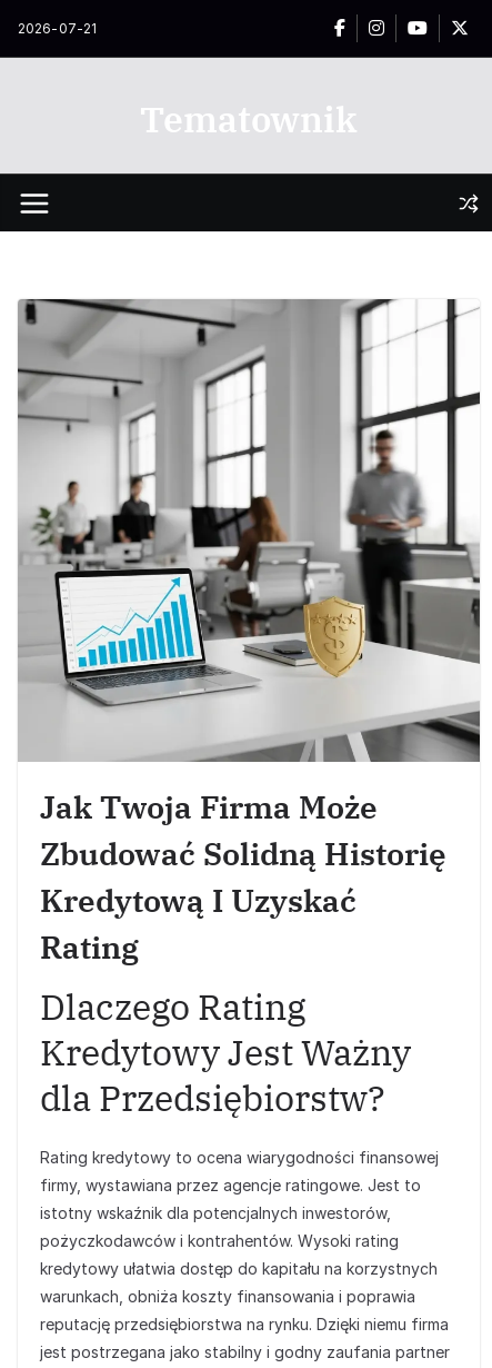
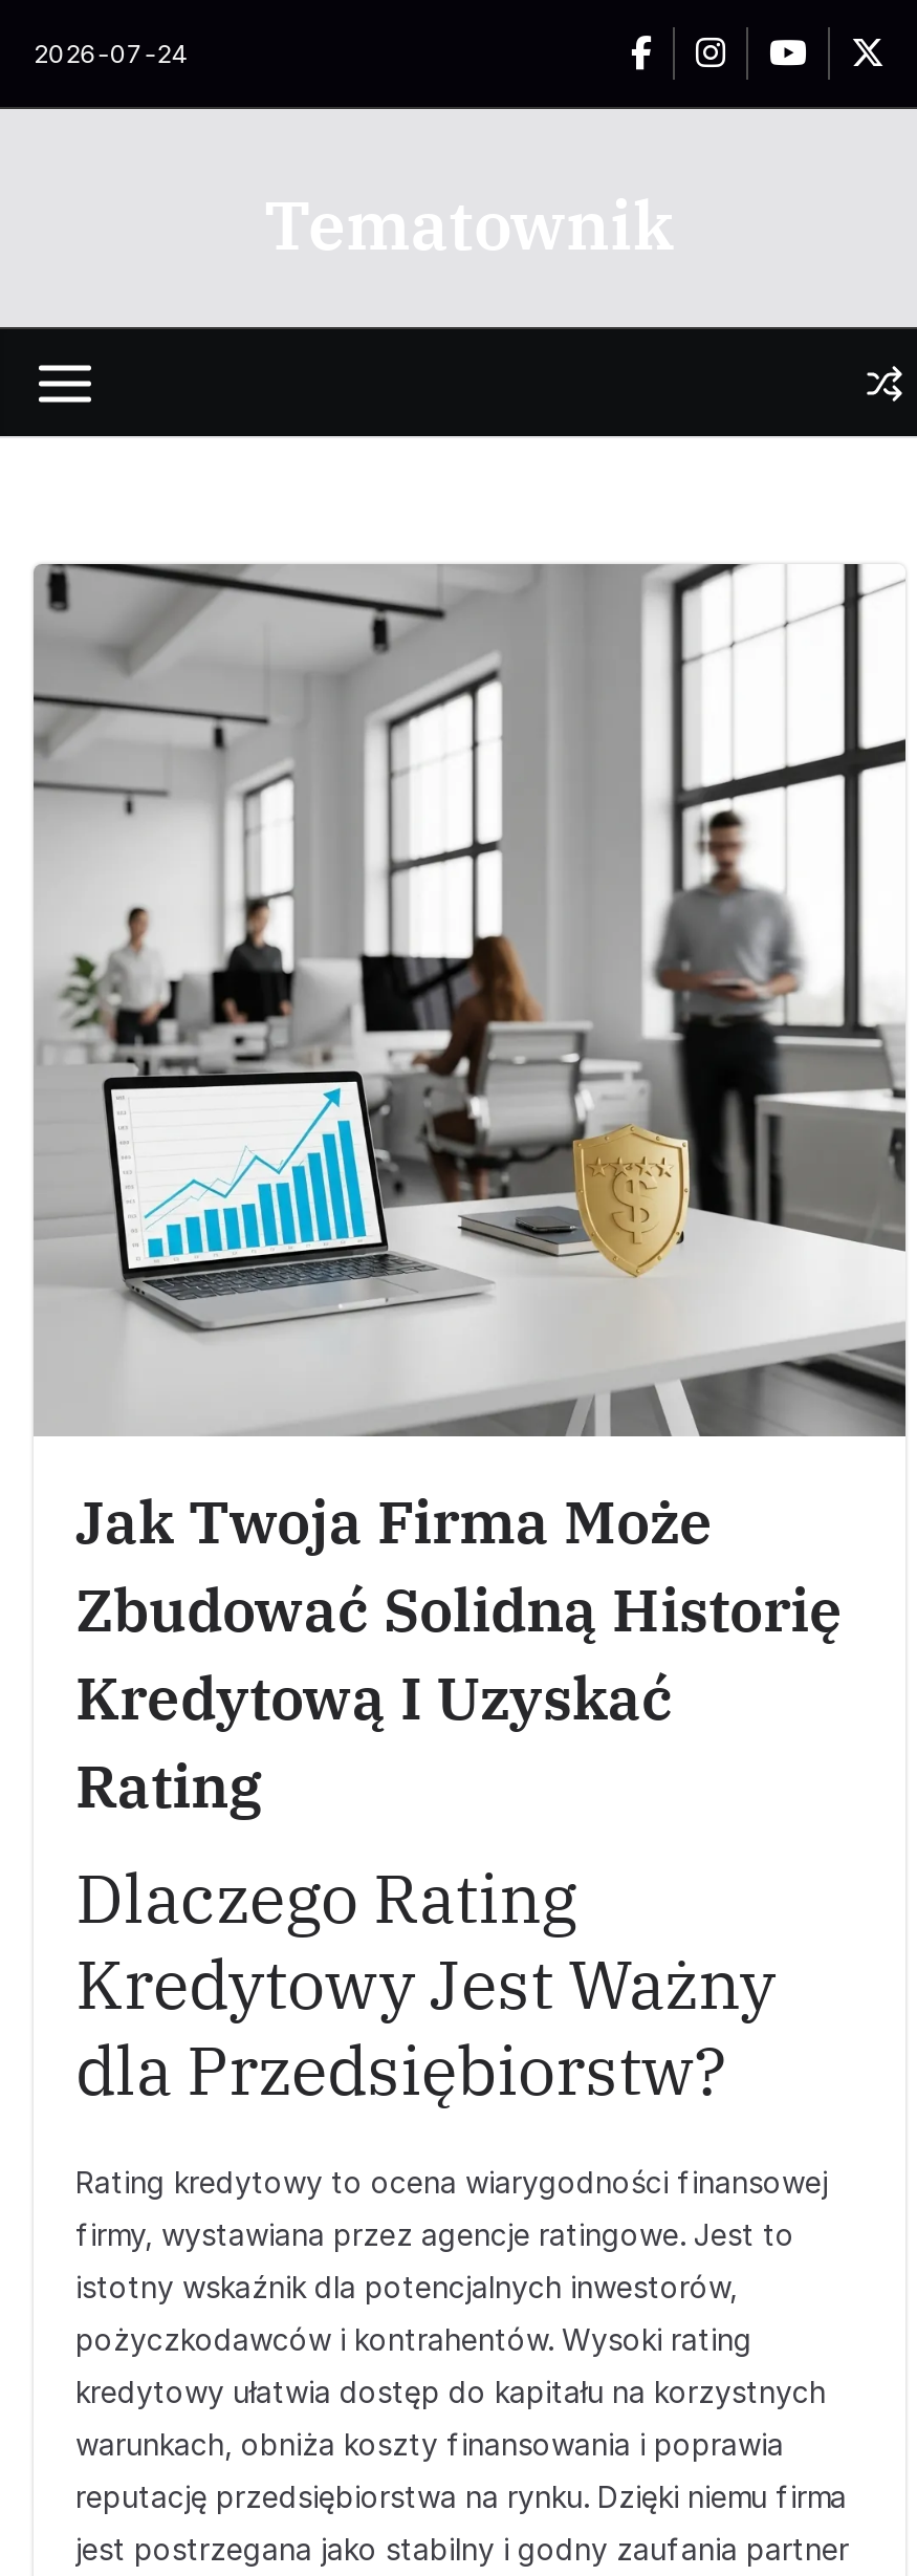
[18,20,97,37] 2026-07-21 -> [34,38,189,69] 2026-07-24

